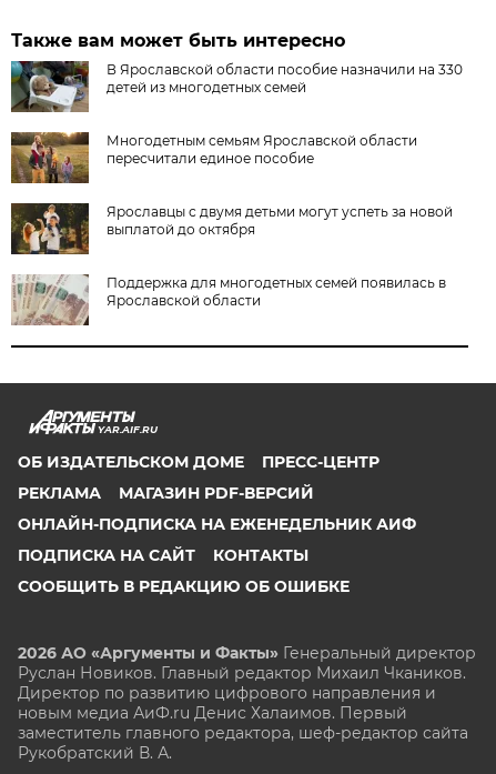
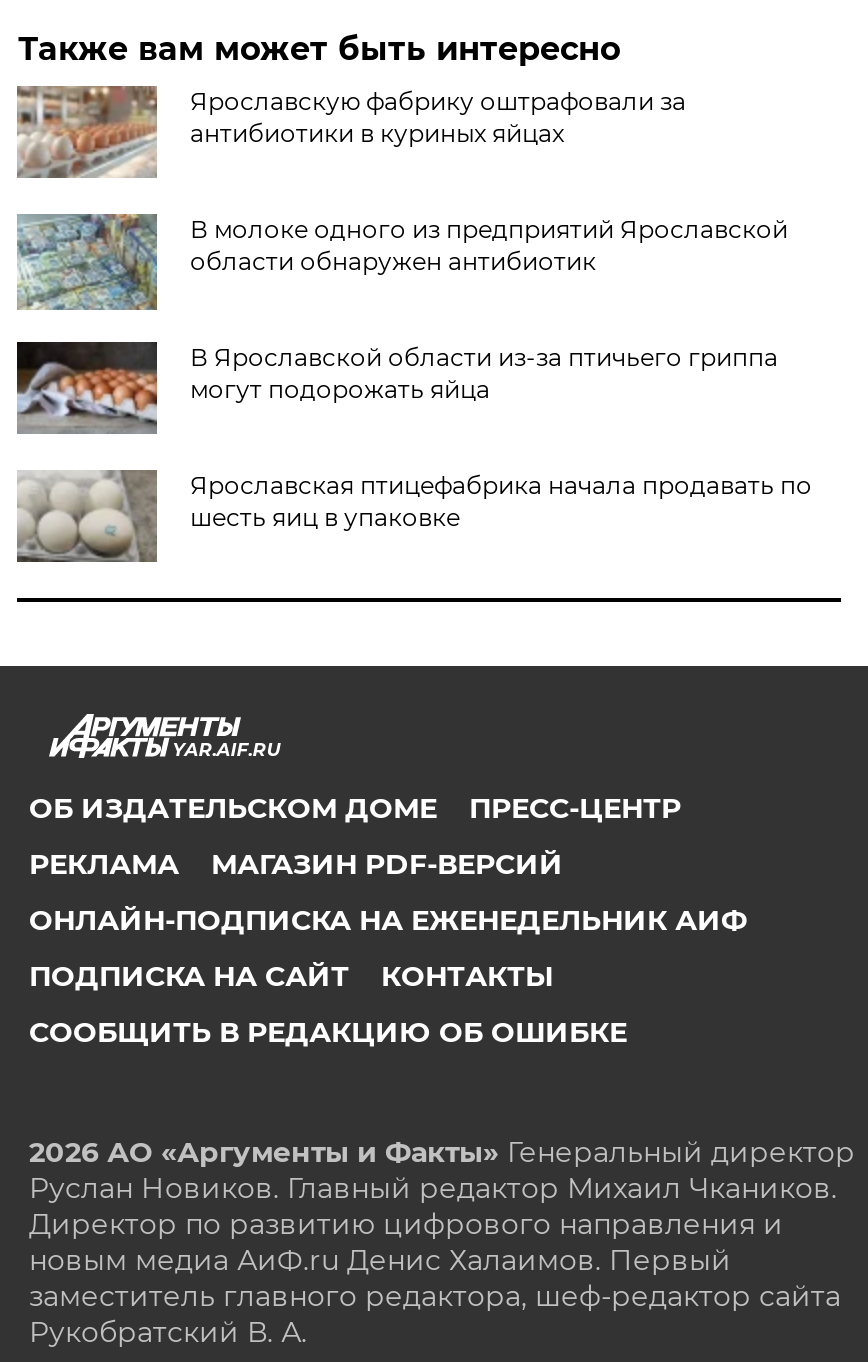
[10,60,463,112] [image] | В Ярославской области пособие назначили на 330 | детей из многодетных семей -> [15,84,686,178] [image] | Ярославскую фабрику оштрафовали за | антибиотики в куриных яйцах
[10,131,418,185] [image] | Многодетным семьям Ярославской области | пересчитали единое пособие -> [15,212,788,312] [image] | В молоке одного из предприятий Ярославской | области обнаружен антибиотик
[10,203,453,255] [image] | Ярославцы с двумя детьми могут успеть за новой | выплатой до октября -> [17,342,778,436] [image] | В Ярославской области из-за птичьего гриппа | могут подорожать яйца
[12,274,447,325] [image] | Поддержка для многодетных семей появилась в | Ярославской области -> [17,470,812,564] [image] | Ярославская птицефабрика начала продавать по | шесть яиц в упаковке

